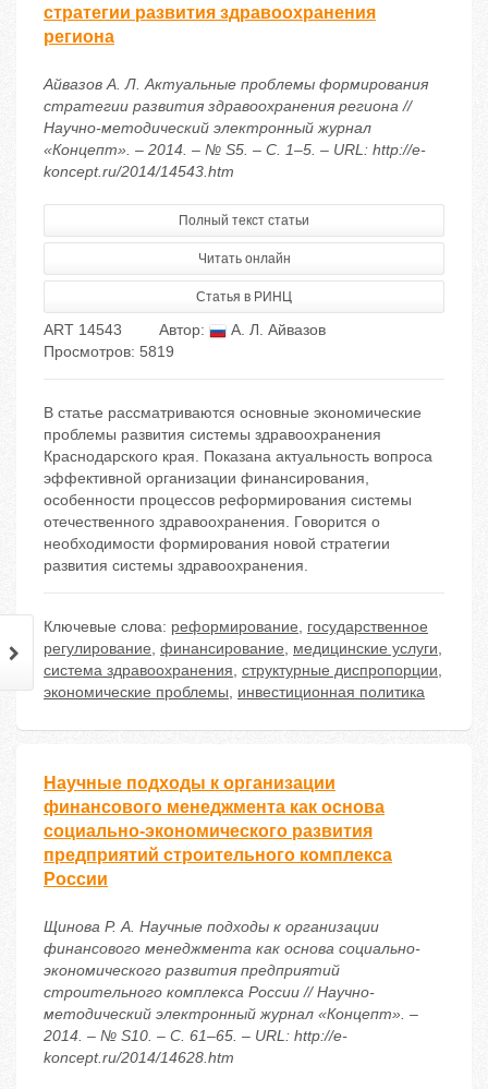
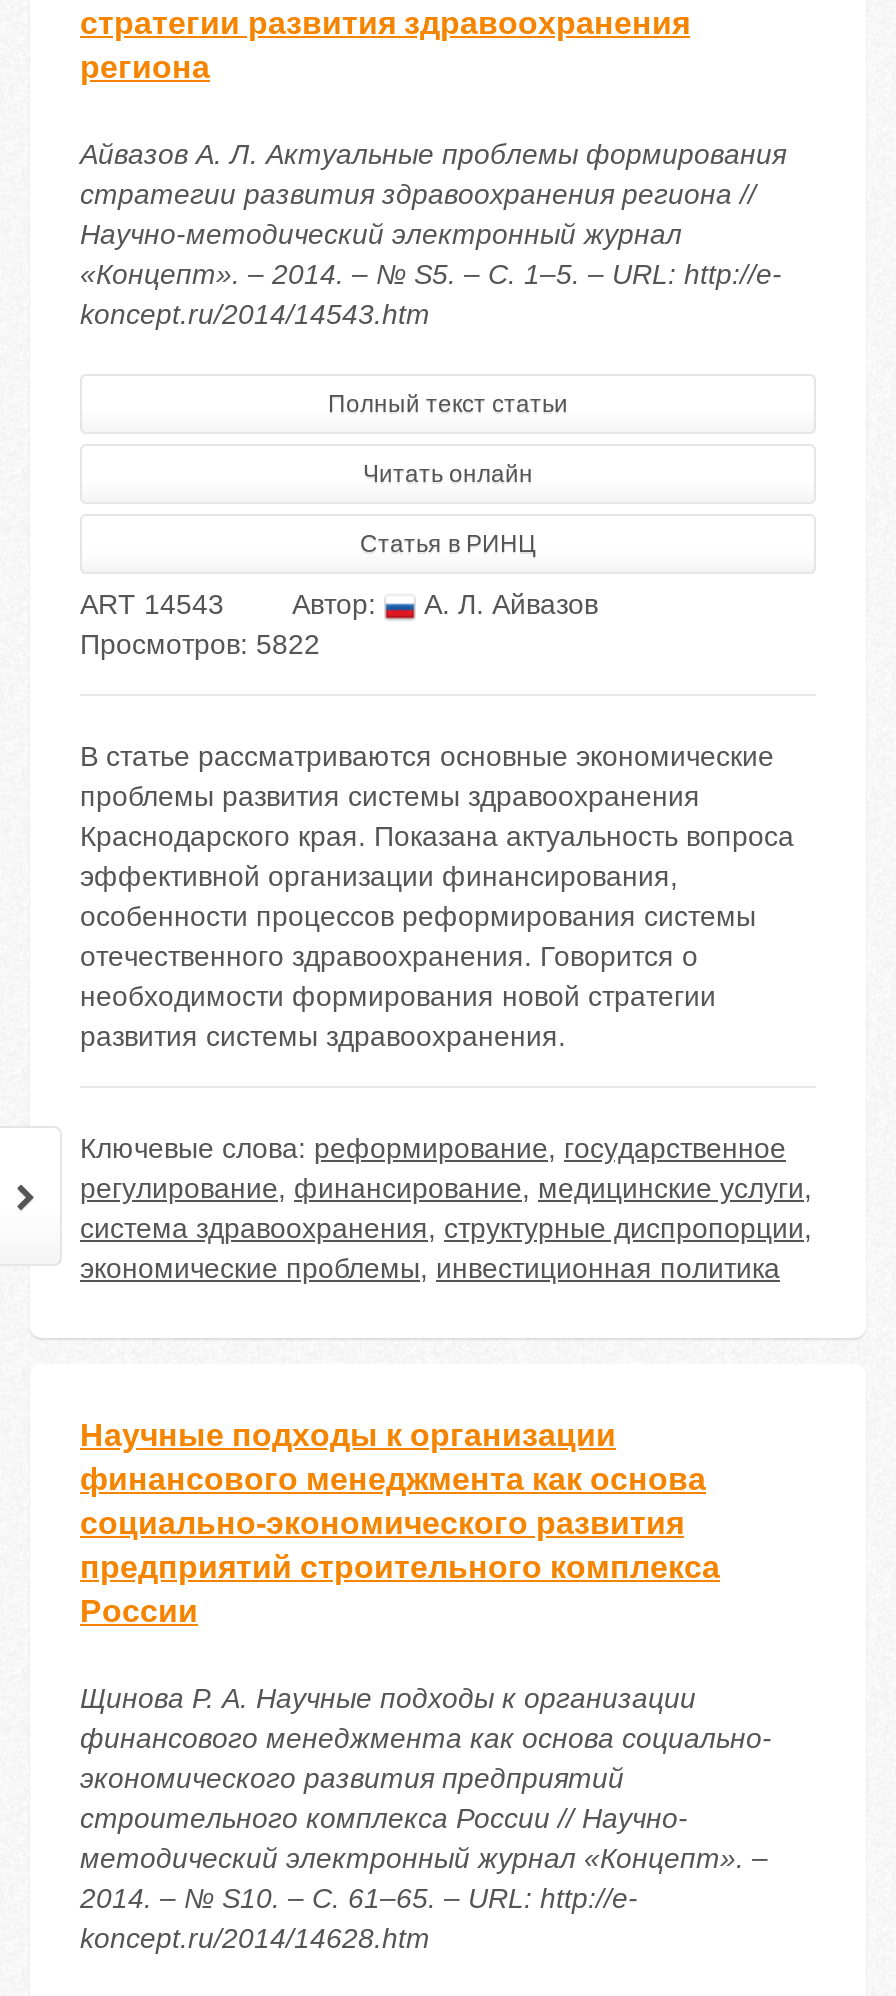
[44,343,174,360] Просмотров: 5819 -> [80,629,320,661] Просмотров: 5822

